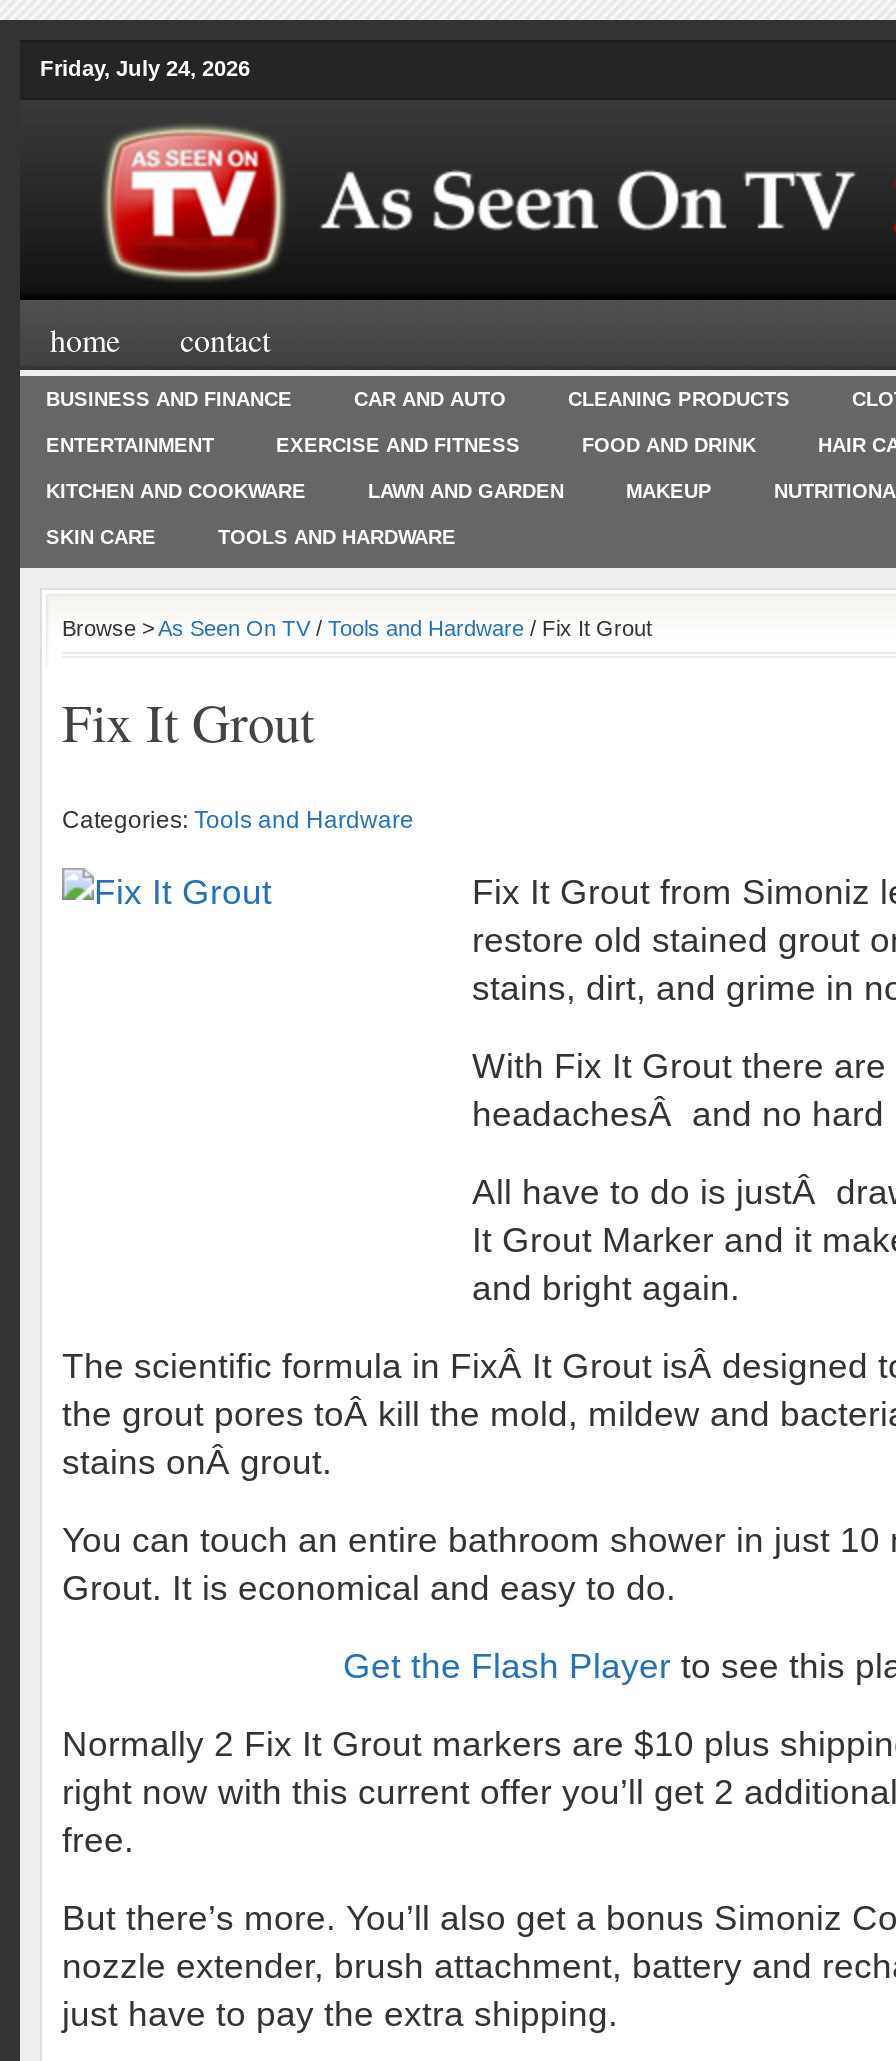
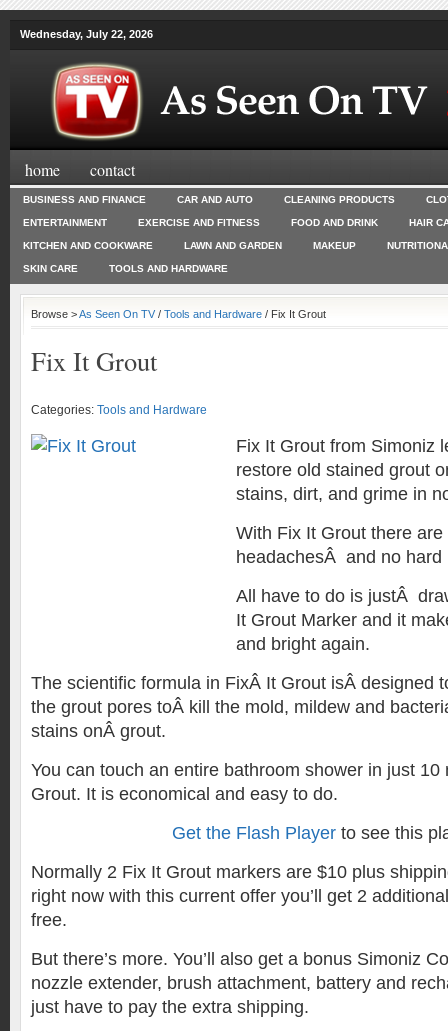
[40,56,250,80] Friday, July 24, 2026 -> [20,28,153,40] Wednesday, July 22, 2026

